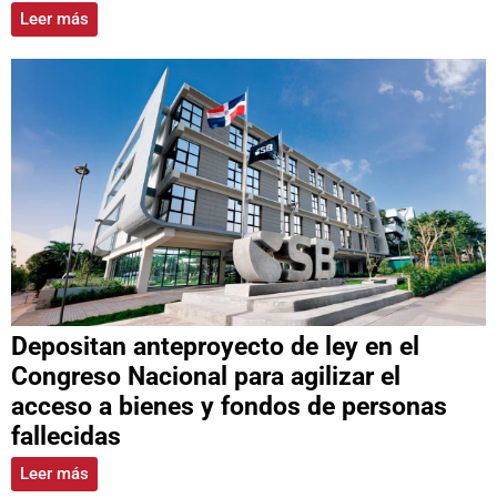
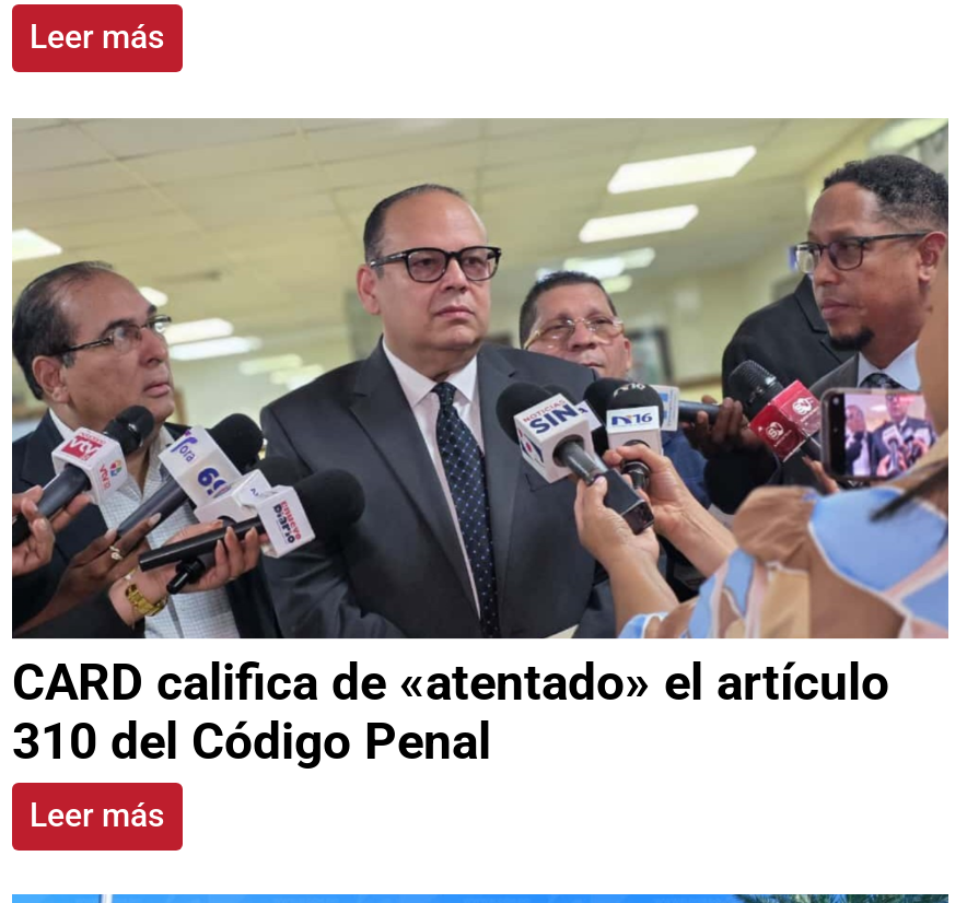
[10,58,487,451] [image] | Depositan anteproyecto de ley en el | Congreso Nacional para agilizar el | acceso a bienes y fondos de personas | fallecidas -> [10,116,951,772] [image] | CARD califica de «atentado» el artículo | 310 del Código Penal

